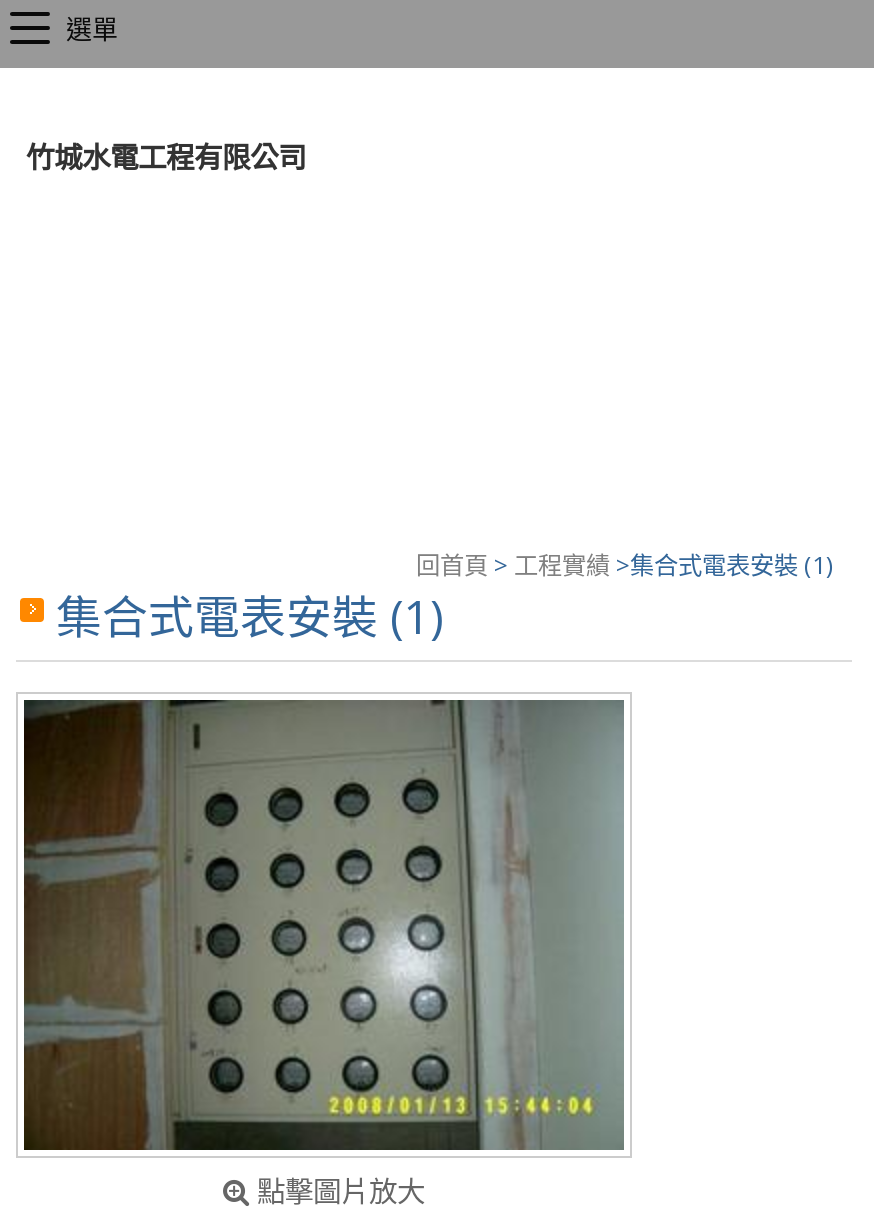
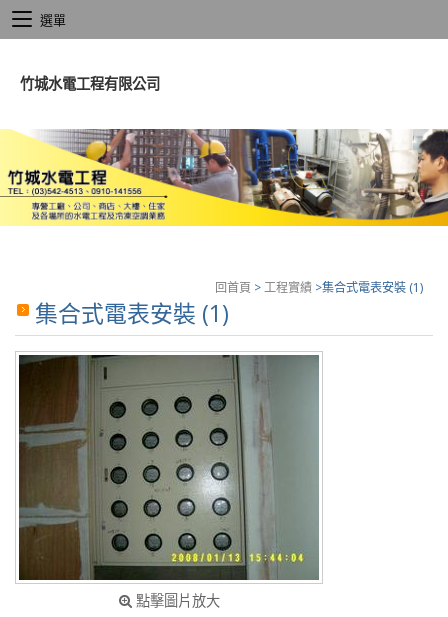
none -> [3,128,445,227] [image]

